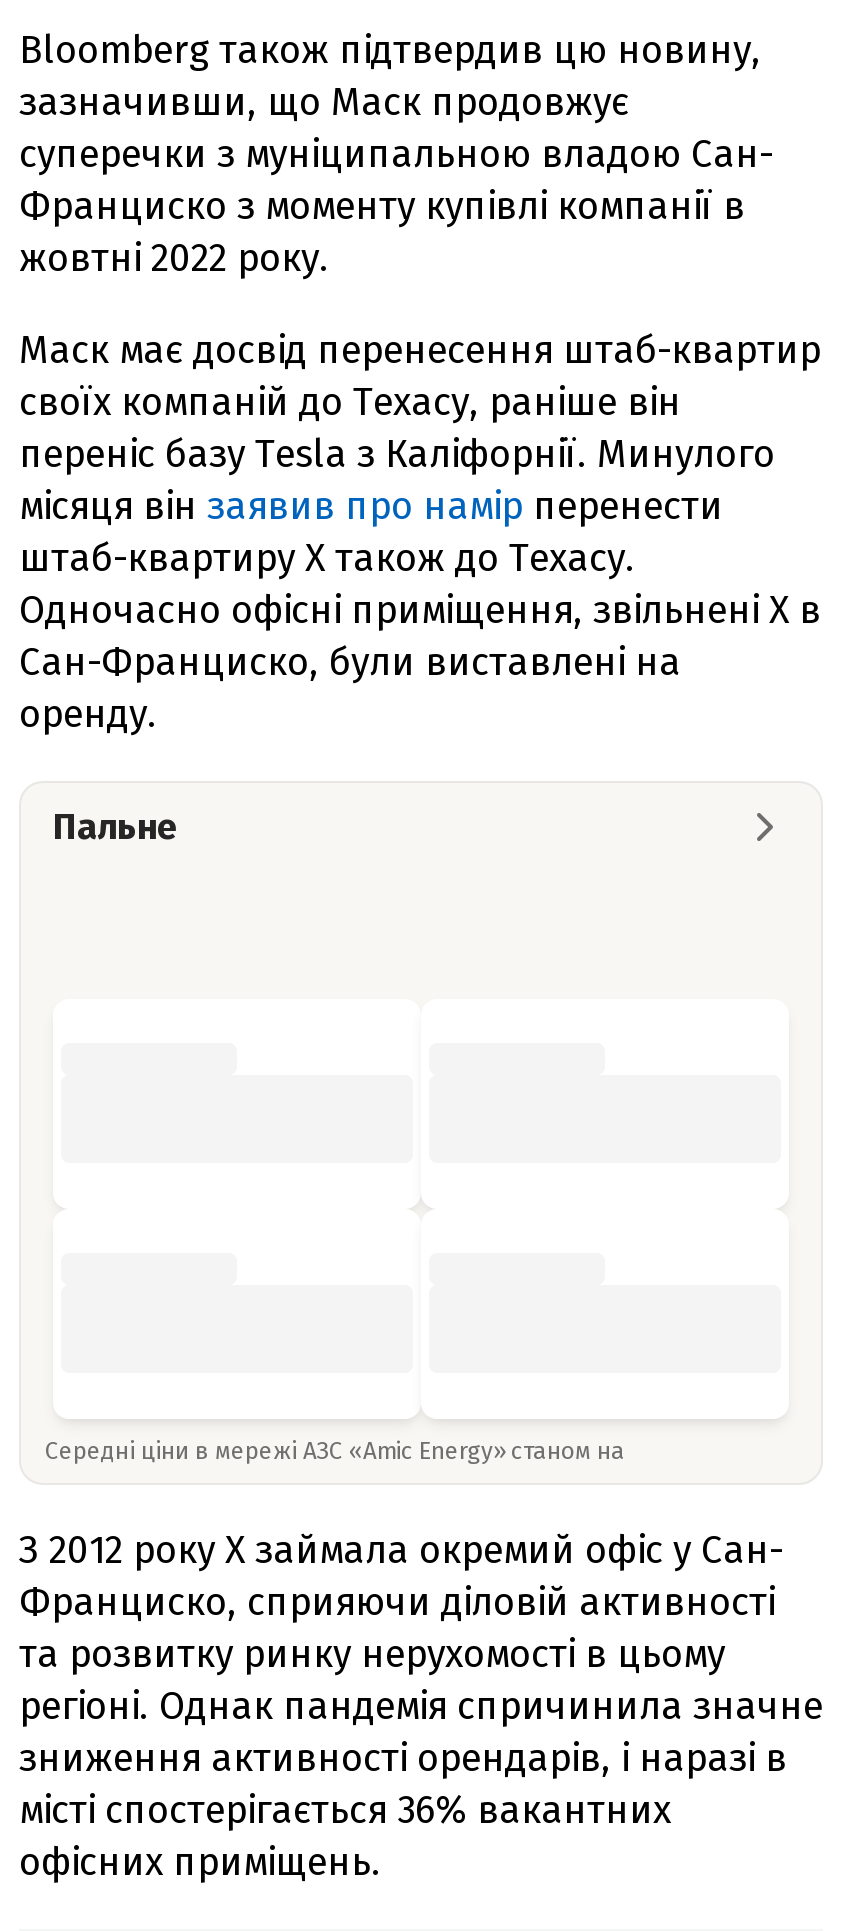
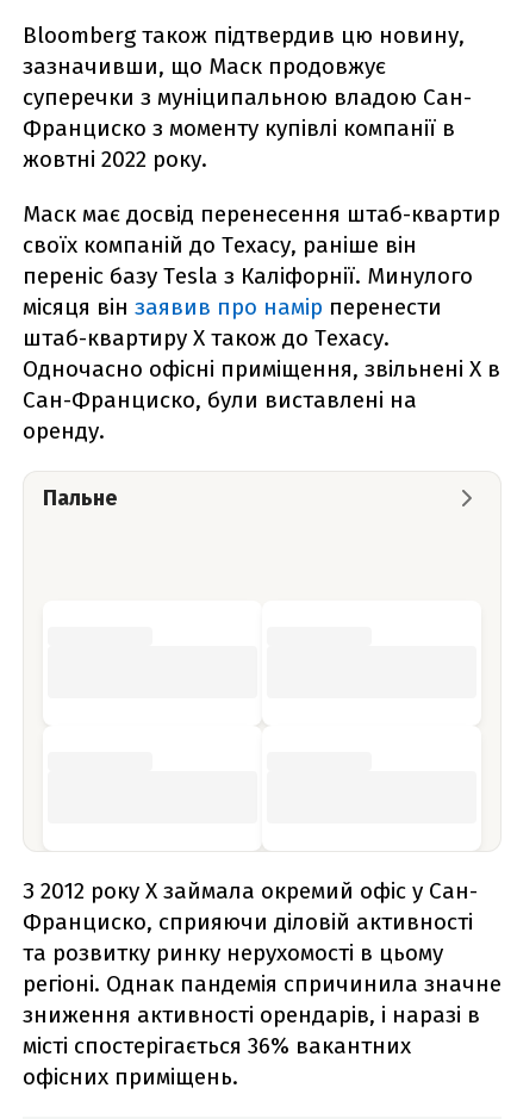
[45,1436,631,1464] Середні ціни в мережі АЗС «Amic Energy» станом на -> none

